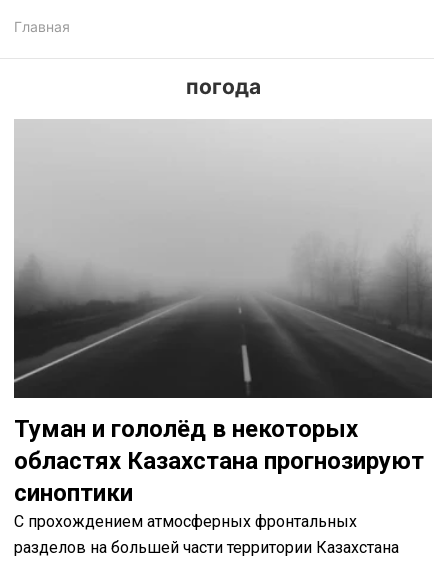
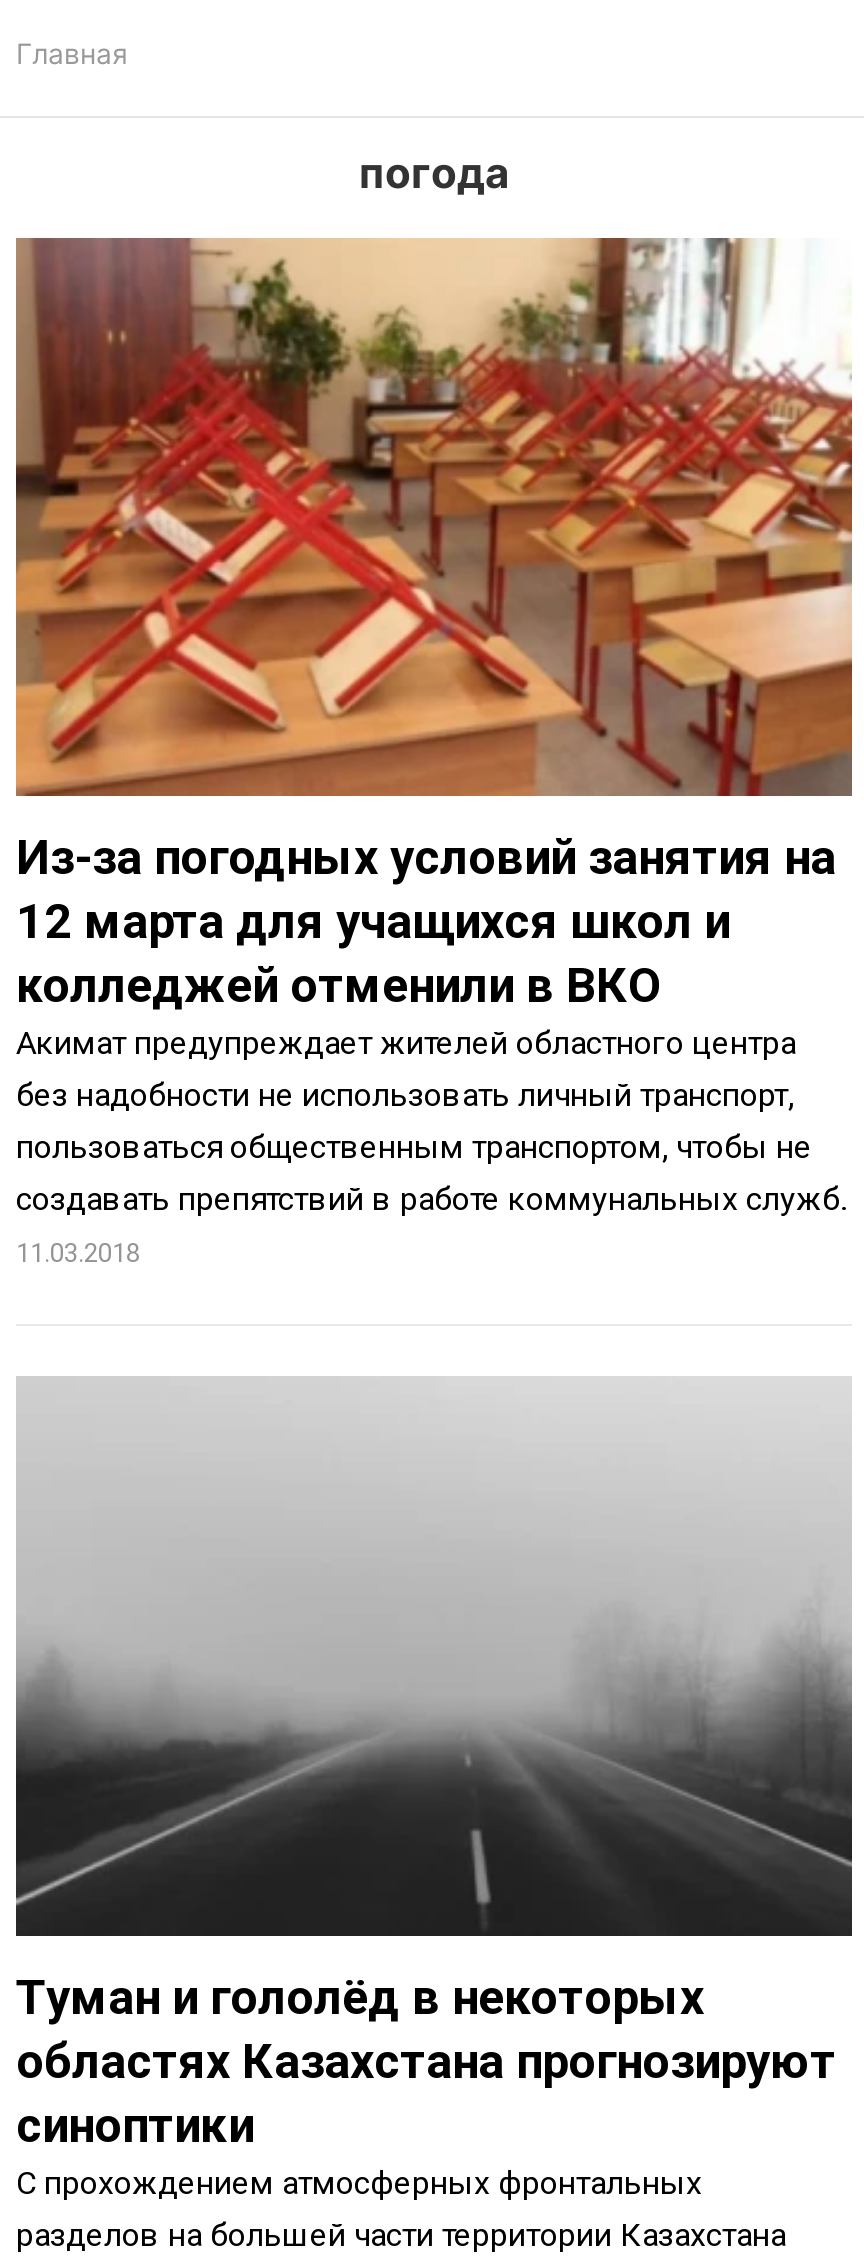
none -> [14,236,854,1269] [image] | Из-за погодных условий занятия на | 12 марта для учащихся школ и | колледжей отменили в ВКО | Акимат предупреждает жителей областного центра | без надобности не использовать личный транспорт, | пользоваться общественным транспортом, чтобы не | создавать препятствий в работе коммунальных служб. | 11.03.2018

